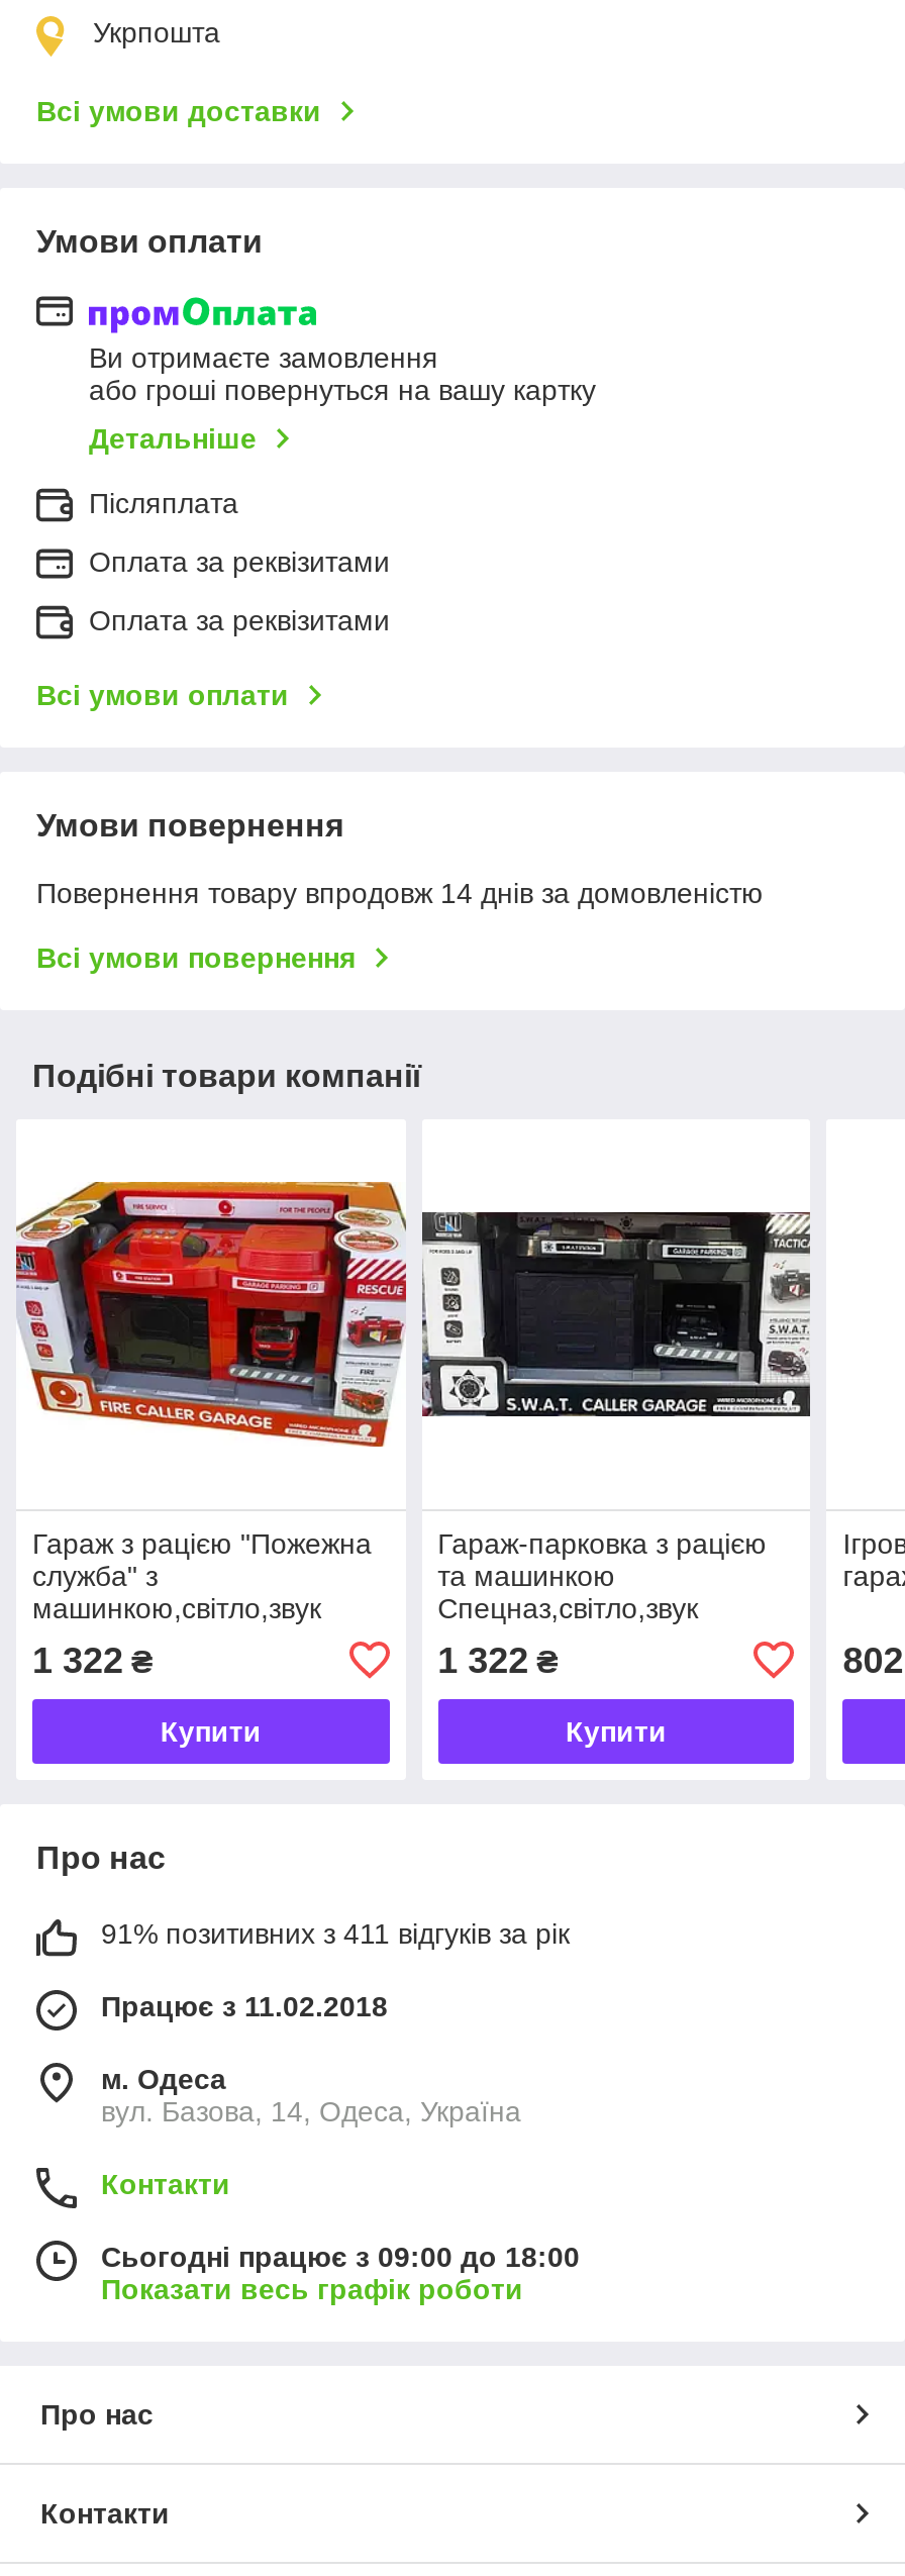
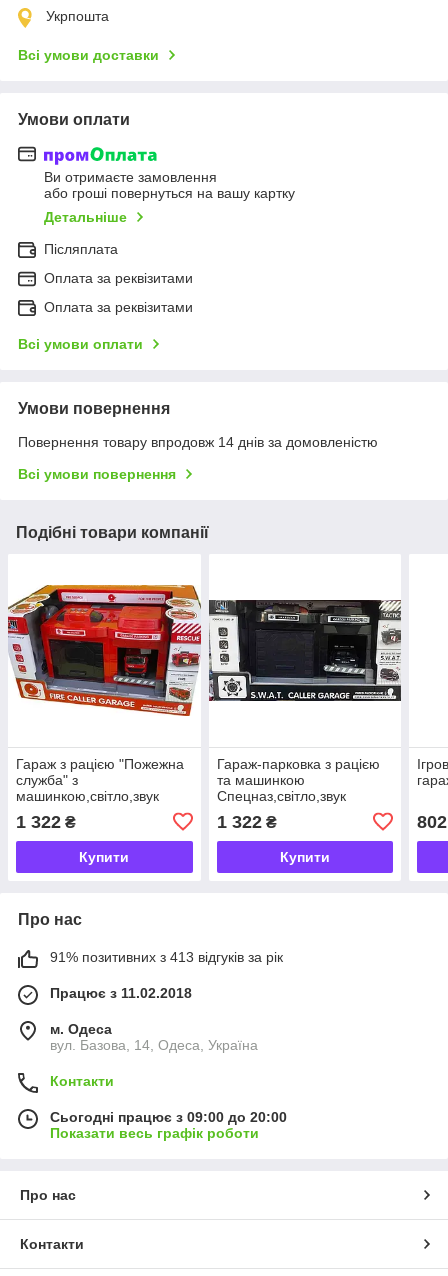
[101,1917,570,1949] 91% позитивних з 411 відгуків за рік -> [50,949,283,965] 91% позитивних з 413 відгуків за рік
[101,2240,580,2273] Сьогодні працює з 09:00 до 18:00 -> [50,1109,287,1125] Сьогодні працює з 09:00 до 20:00

